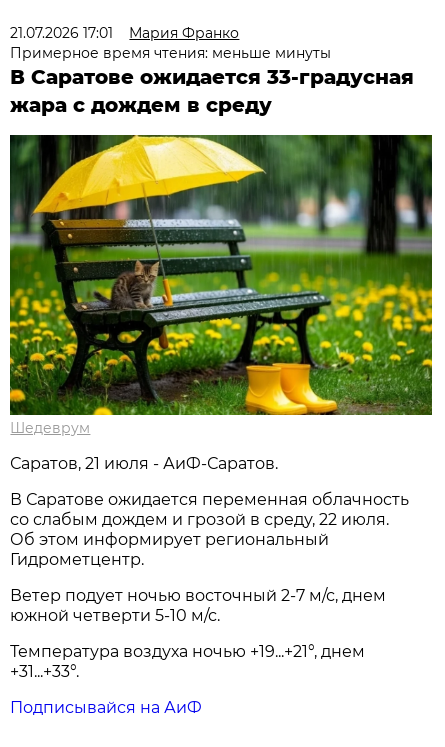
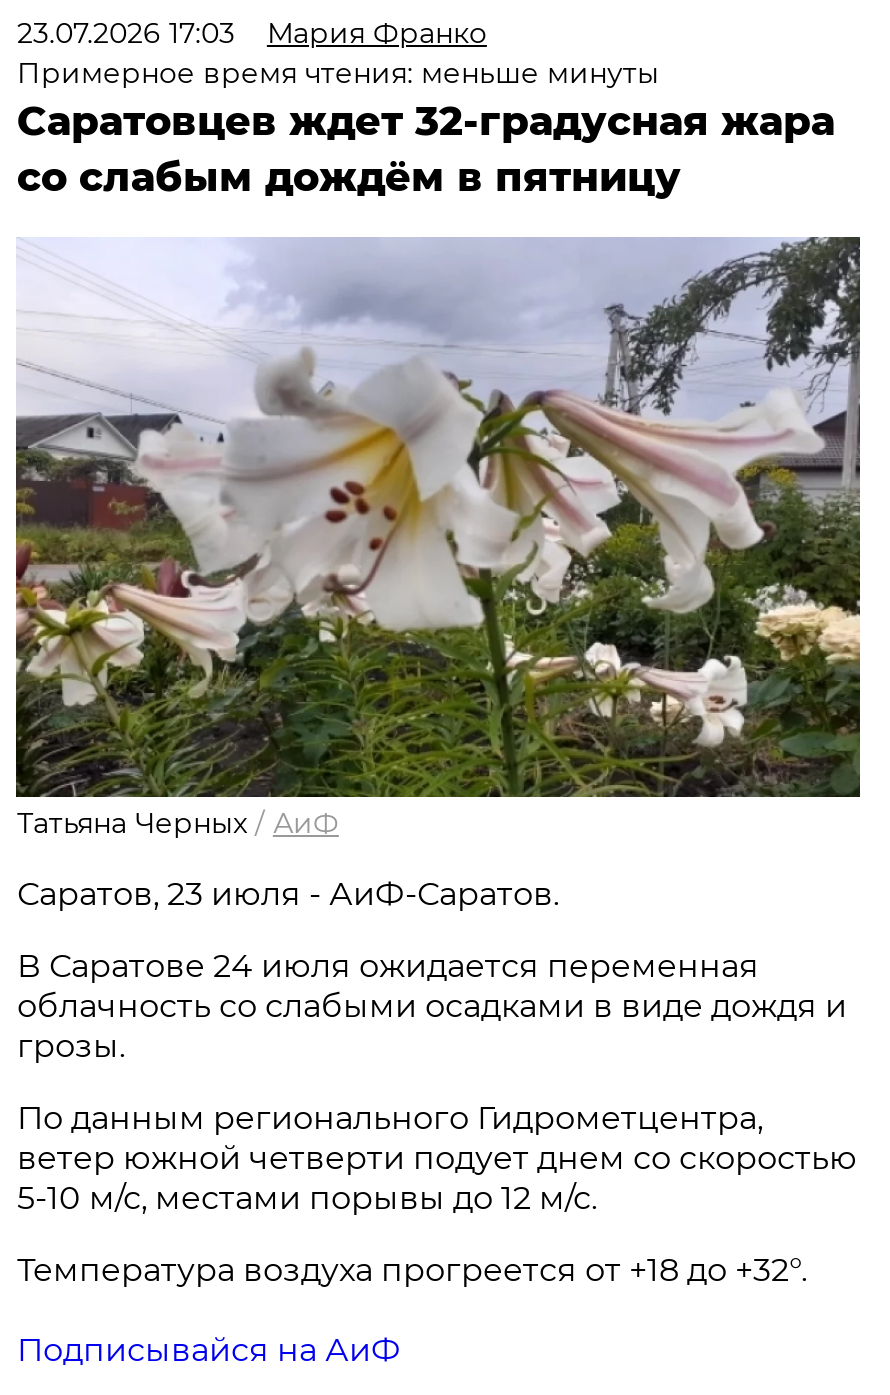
[10,24,239,42] 21.07.2026 17:01 Мария Франко -> [17,15,487,51] 23.07.2026 17:03 Мария Франко
[10,65,414,117] В Саратове ожидается 33-градусная | жара с дождем в среду -> [17,97,835,201] Саратовцев ждет 32-градусная жара | со слабым дождём в пятницу
[9,134,433,437] [image] | Шедеврум -> [14,235,862,841] [image] | Татьяна Черных / АиФ
[10,454,278,473] Саратов, 21 июля - АиФ-Саратов. -> [17,875,559,913] Саратов, 23 июля - АиФ-Саратов.
[10,490,409,569] В Саратове ожидается переменная облачность | со слабым дождем и грозой в среду, 22 июля. | Об этом информирует региональный | Гидрометцентр. -> [17,947,847,1065] В Саратове 24 июля ожидается переменная | облачность со слабыми осадками в виде дождя и | грозы.
[10,586,386,625] Ветер подует ночью восточный 2-7 м/с, днем | южной четверти 5-10 м/с. -> [17,1099,857,1217] По данным регионального Гидрометцентра, | ветер южной четверти подует днем со скоростью | 5-10 м/с, местами порывы до 12 м/с.
[10,642,365,681] Температура воздуха ночью +19...+21°, днем | +31...+33°. -> [17,1251,807,1289] Температура воздуха прогреется от +18 до +32°.

